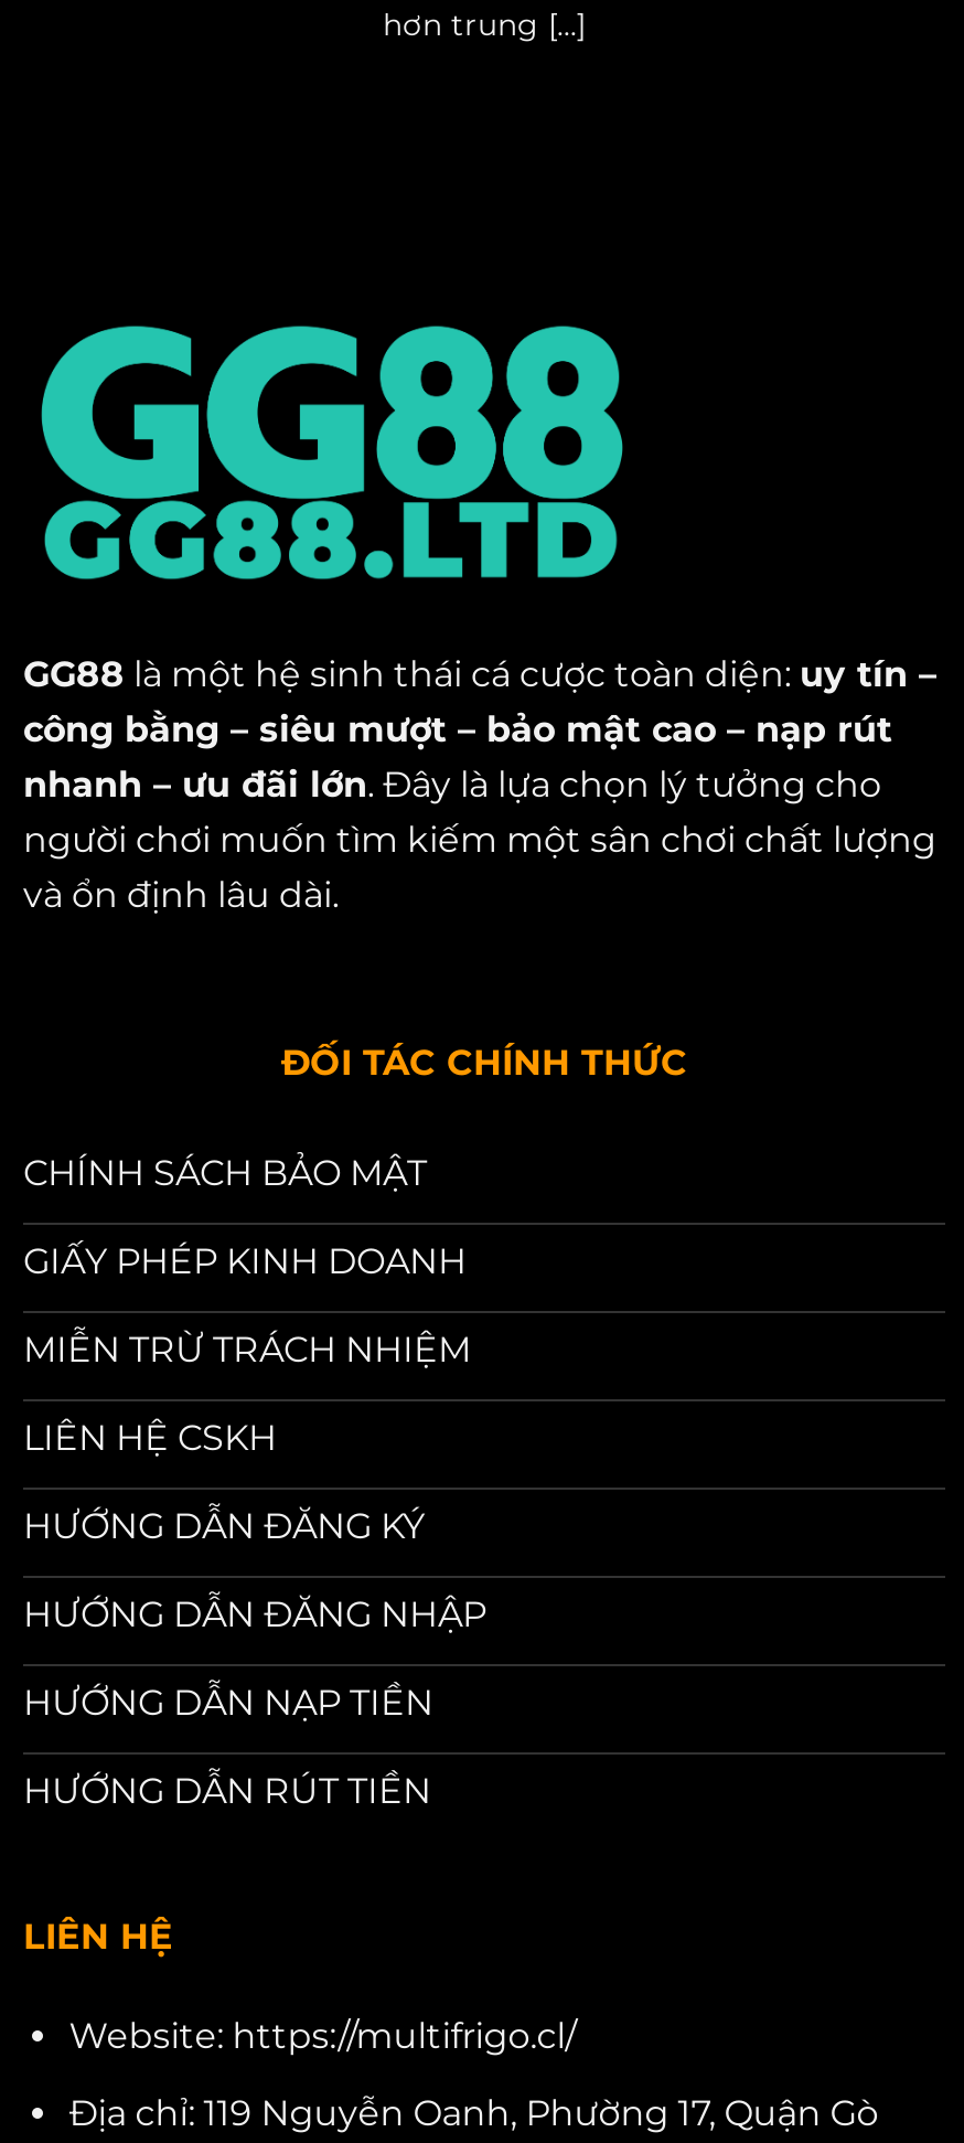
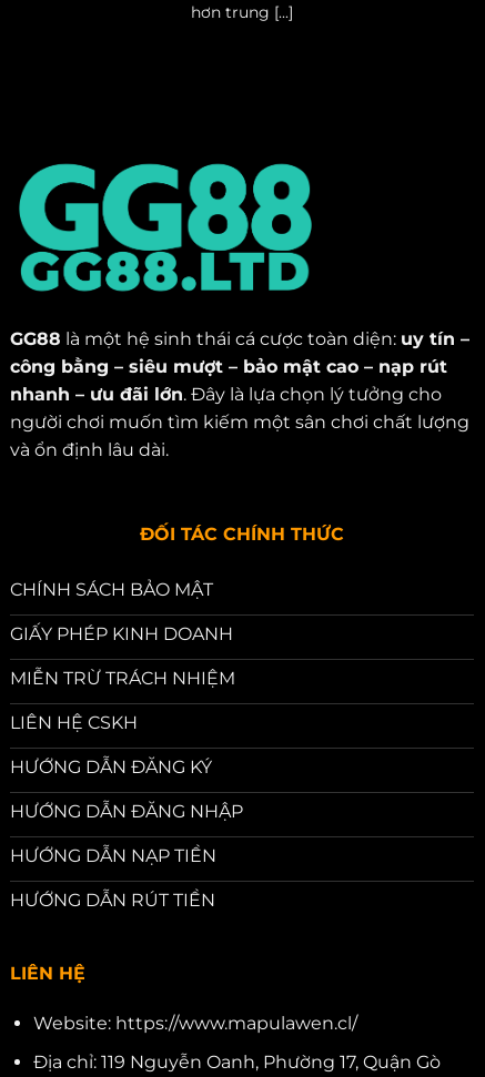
[69,2016,576,2058] Website: https://multifrigo.cl/ -> [33,1013,357,1034] Website: https://www.mapulawen.cl/

